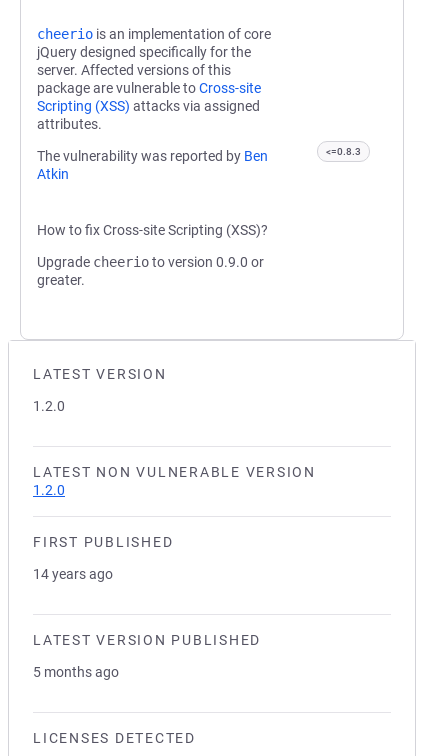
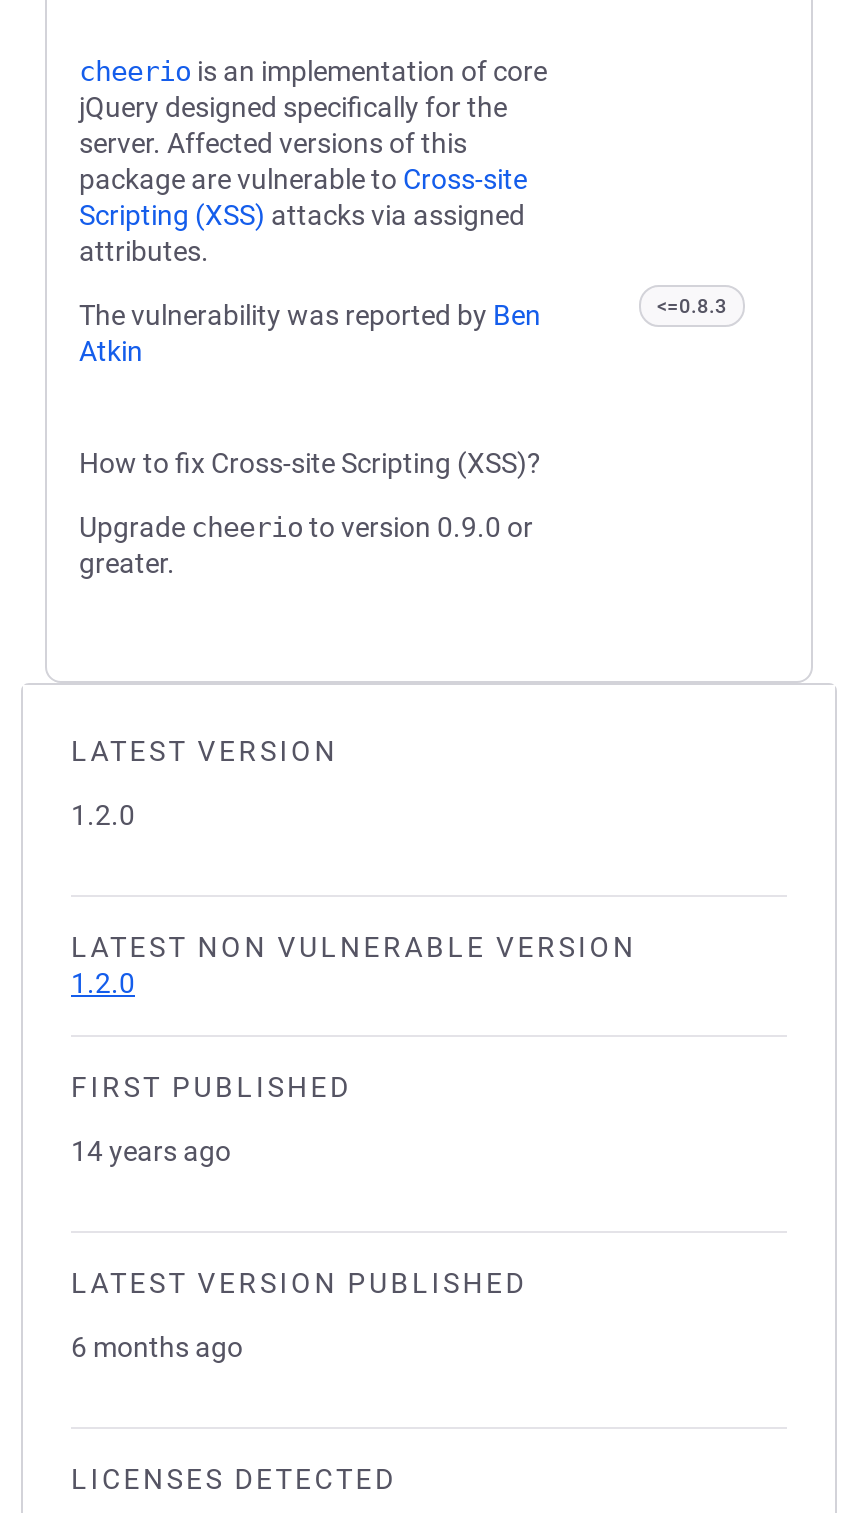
[33,664,119,680] 5 months ago -> [71,1331,243,1363] 6 months ago

